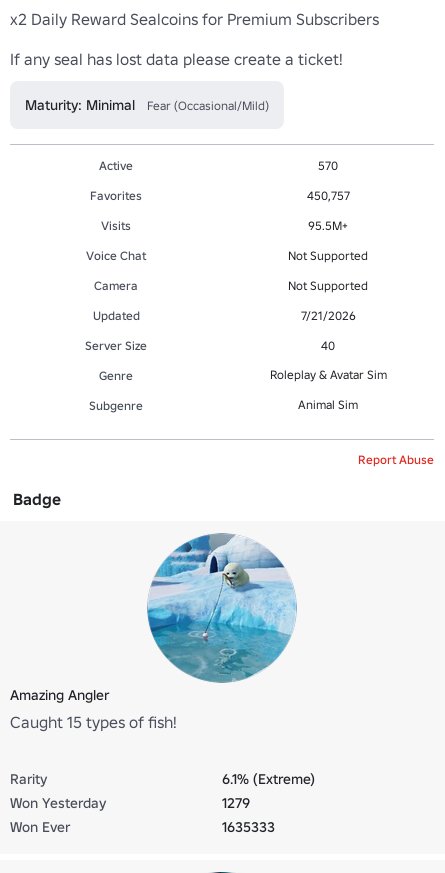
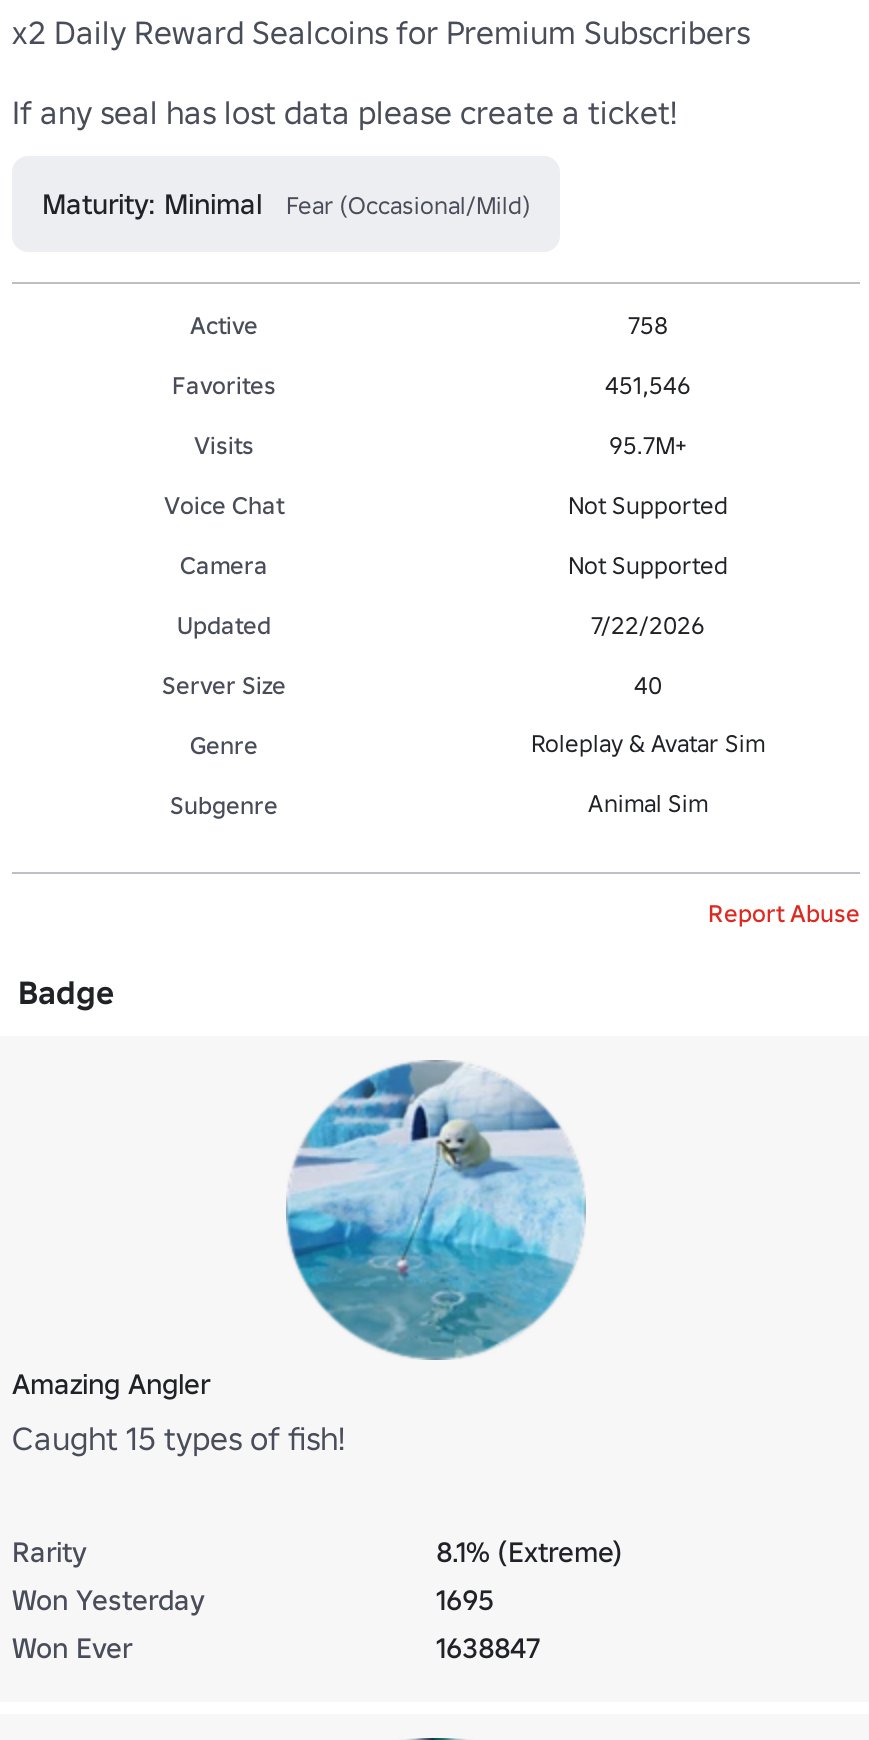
[318,158,338,173] 570 -> [628,311,668,341] 758
[306,188,349,203] 450,757 -> [605,371,691,401] 451,546
[308,218,348,233] 95.5M+ -> [609,431,687,461] 95.7M+
[300,308,355,323] 7/21/2026 -> [591,611,705,641] 7/22/2026
[222,770,315,788] 6.1% (Extreme) -> [436,1535,622,1571] 8.1% (Extreme)
[222,794,250,812] 1279 -> [436,1583,494,1619] 1695
[222,818,275,836] 1635333 -> [436,1631,540,1667] 1638847

